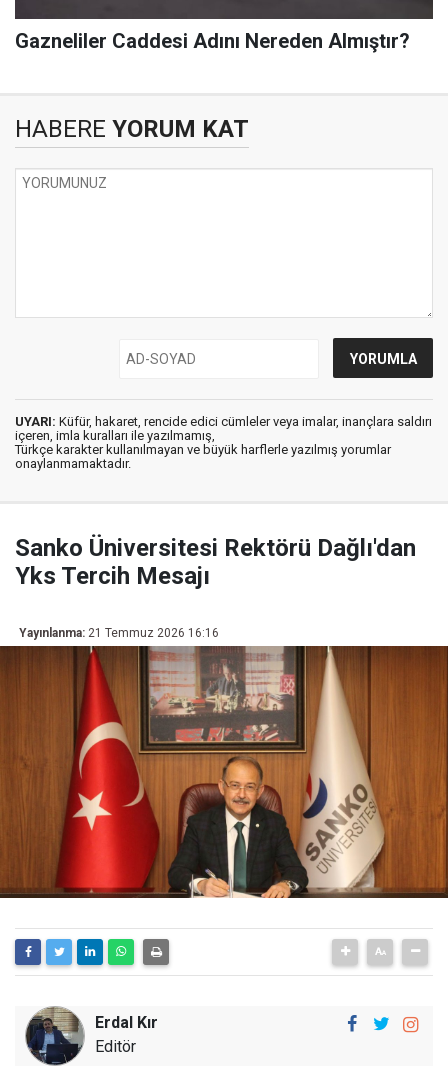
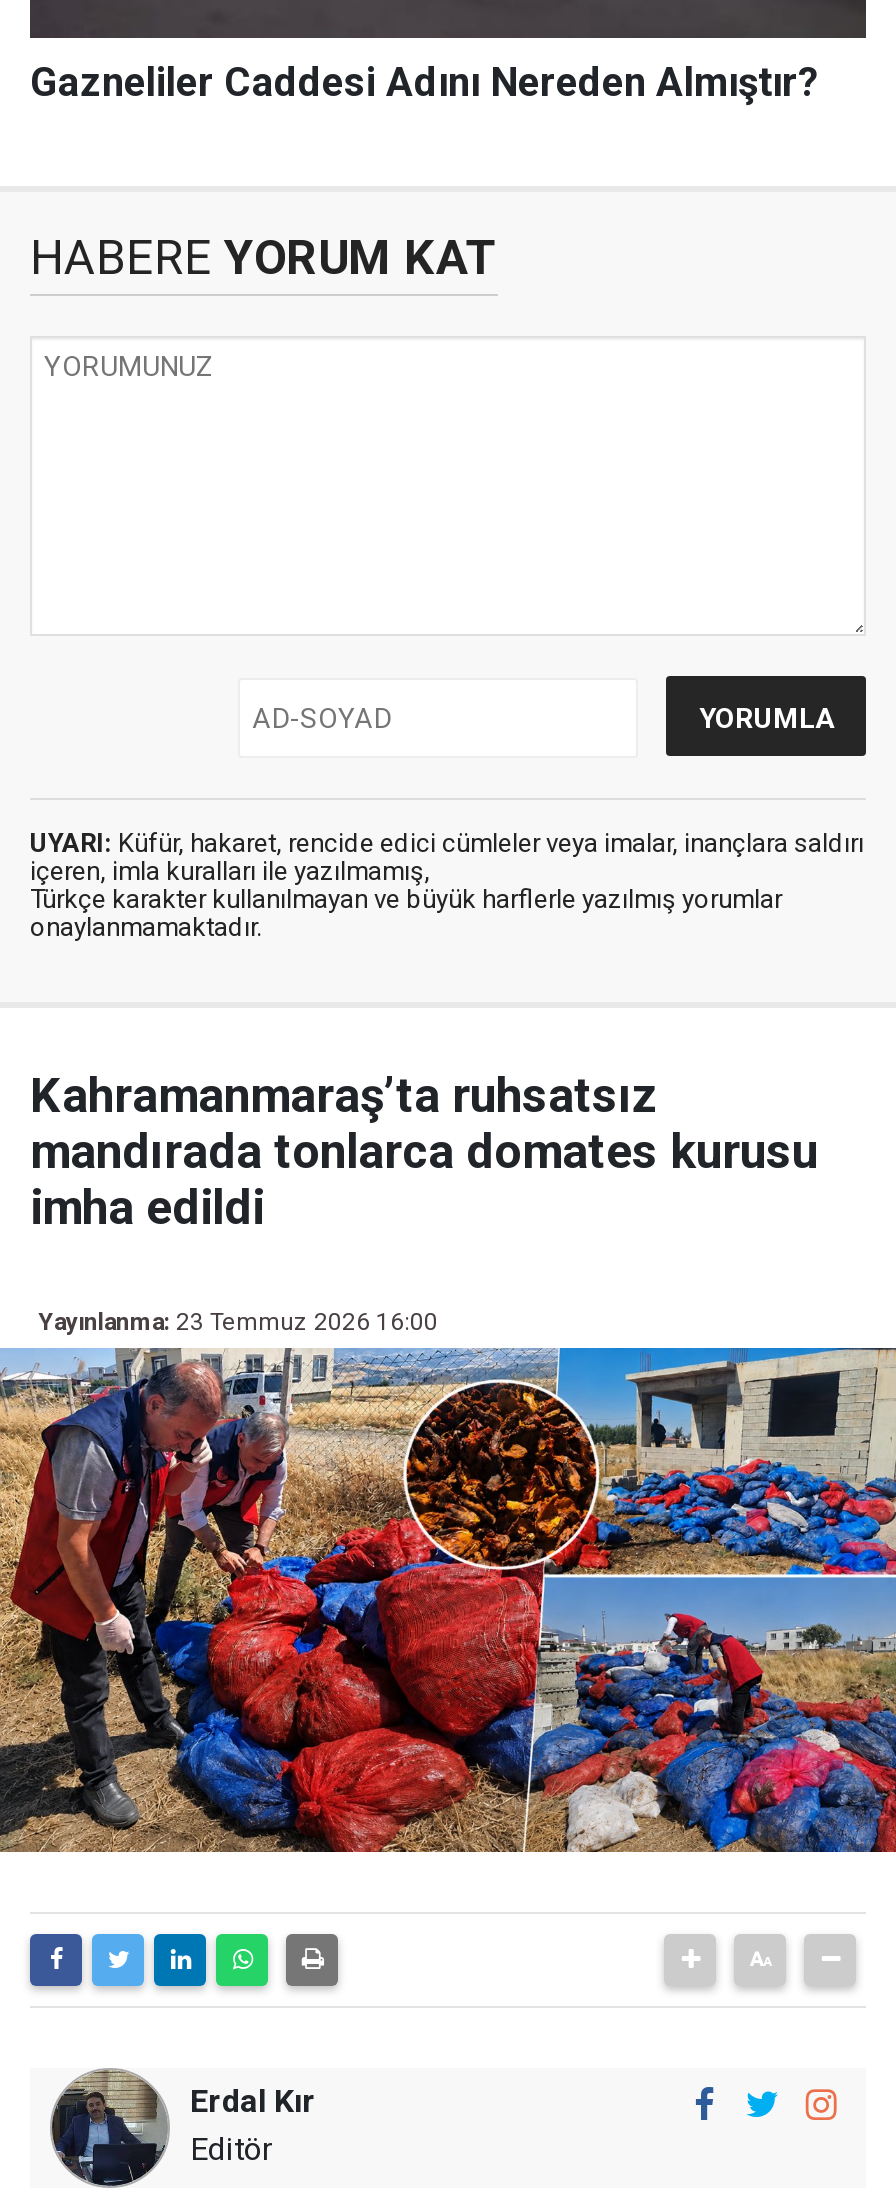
[15,534,416,590] Sanko Üniversitesi Rektörü Dağlı'dan | Yks Tercih Mesajı -> [30,1067,818,1235] Kahramanmaraş’ta ruhsatsız | mandırada tonlarca domates kurusu | imha edildi
[19,626,219,640] Yayınlanma: 21 Temmuz 2026 16:16 -> [38,1307,438,1335] Yayınlanma: 23 Temmuz 2026 16:00
[3,645,445,899] [image] -> [6,1346,890,1854] [image]

